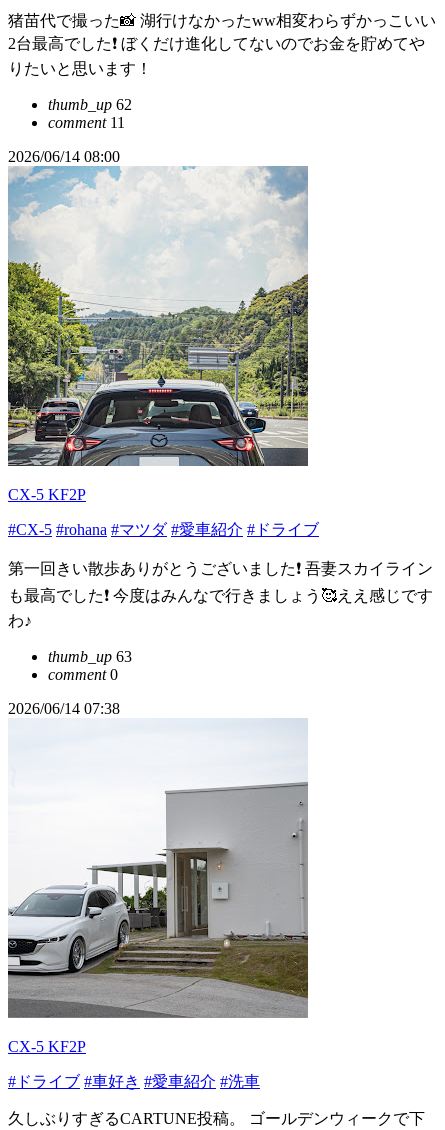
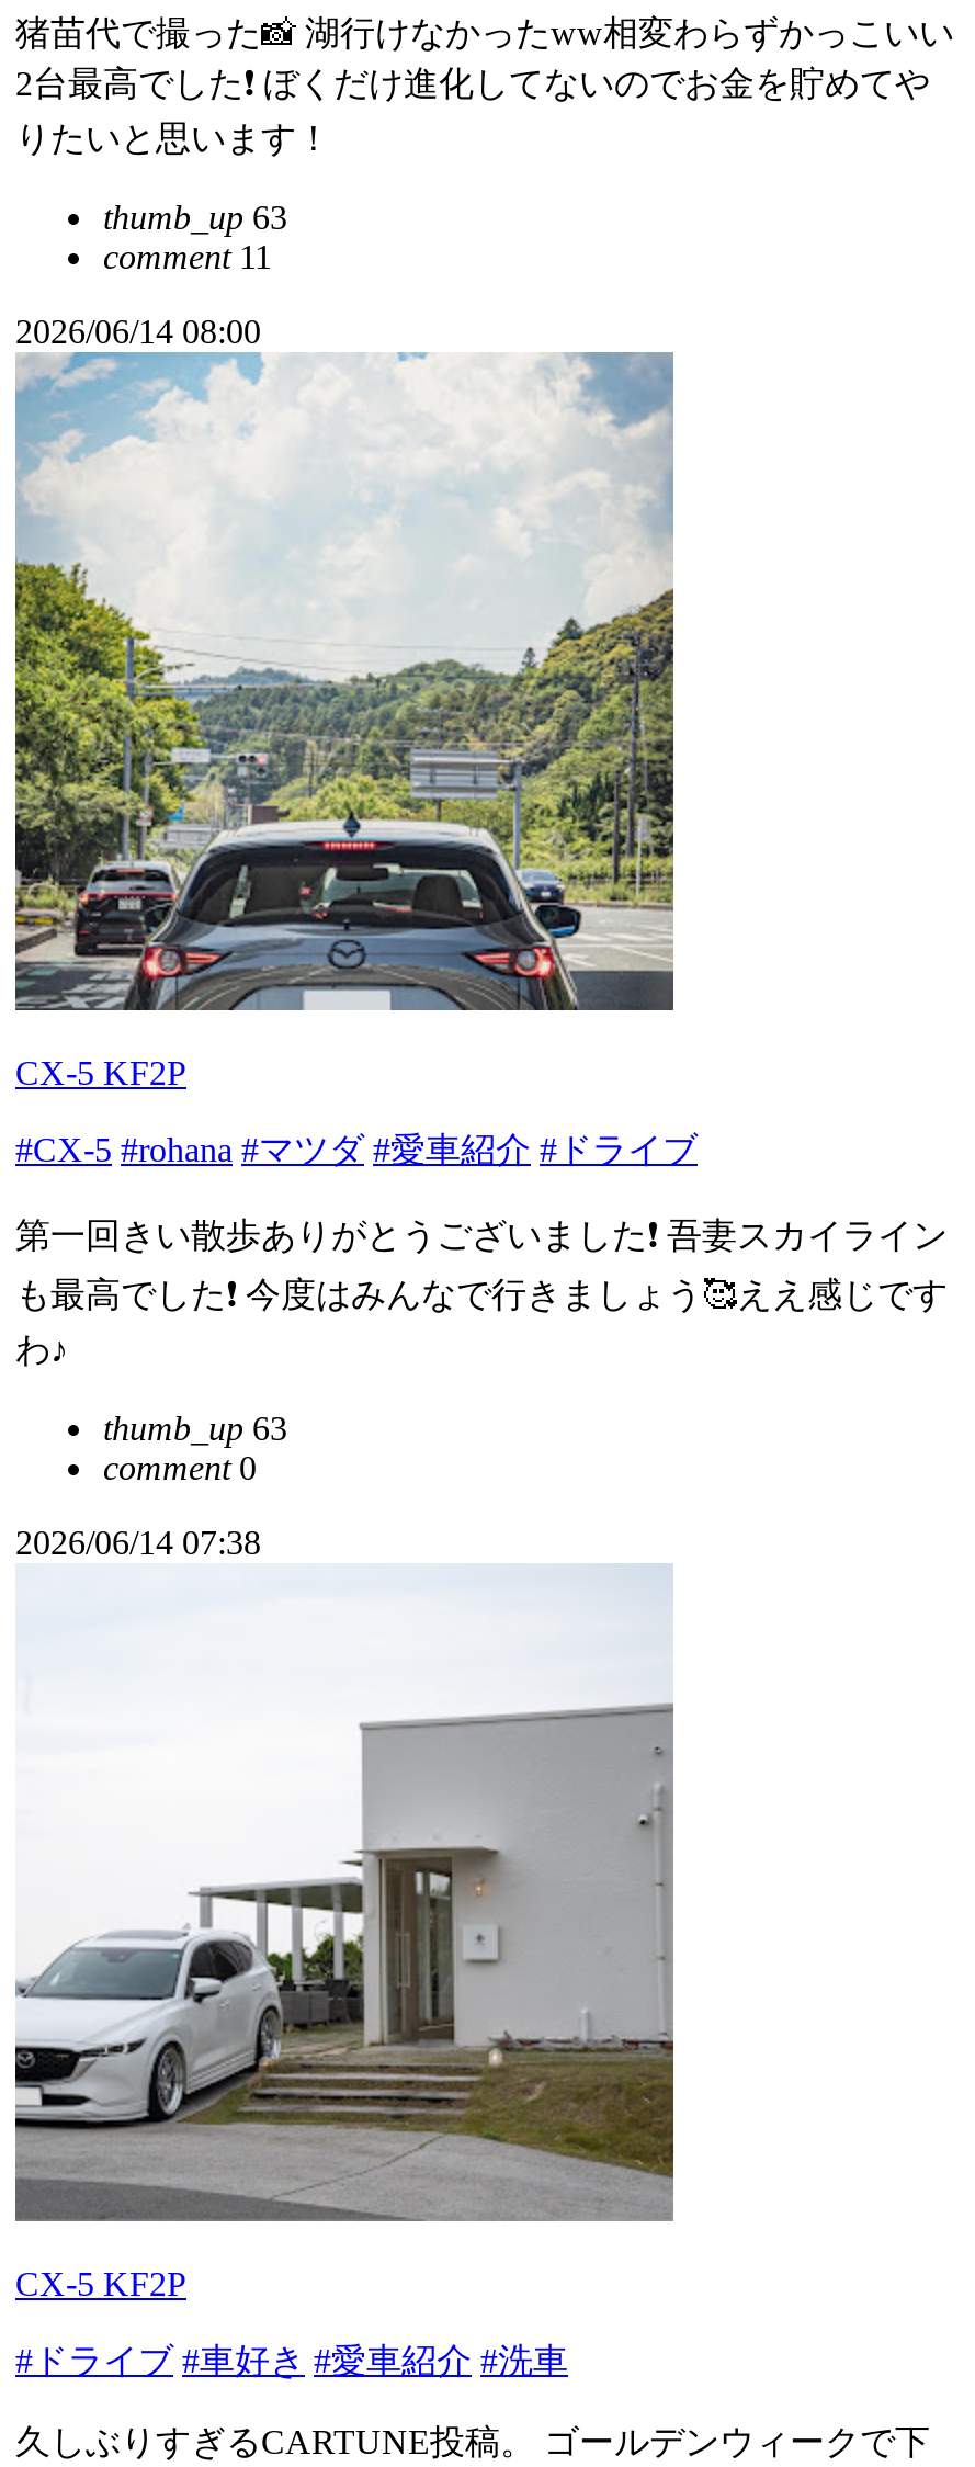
[48,96,132,113] thumb_up 62 -> [103,199,287,236] thumb_up 63

